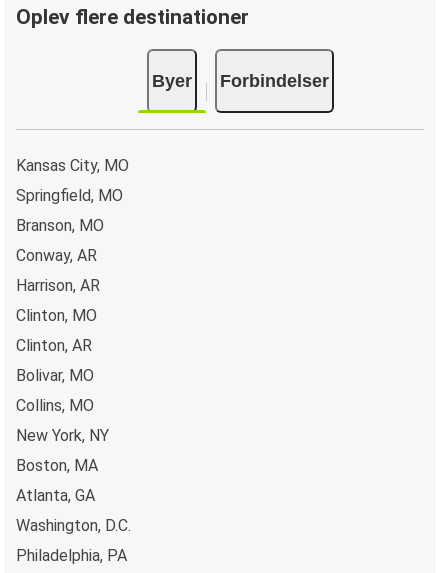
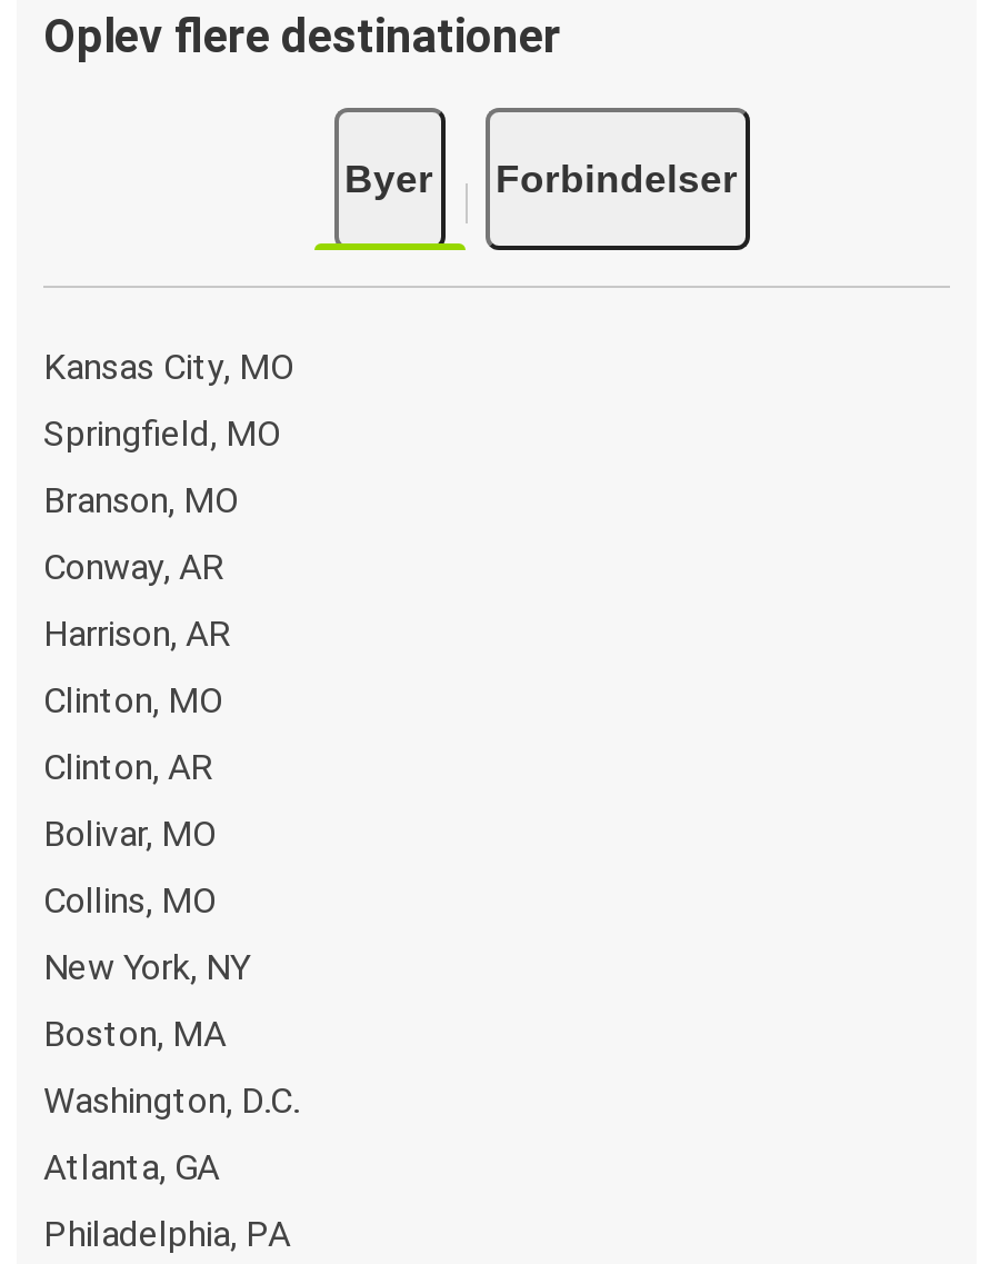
moved [16,485,95,504] -> [43,1145,219,1187]: Atlanta, GA
moved [16,515,131,534] -> [43,1078,299,1121]: Washington, D.C.

